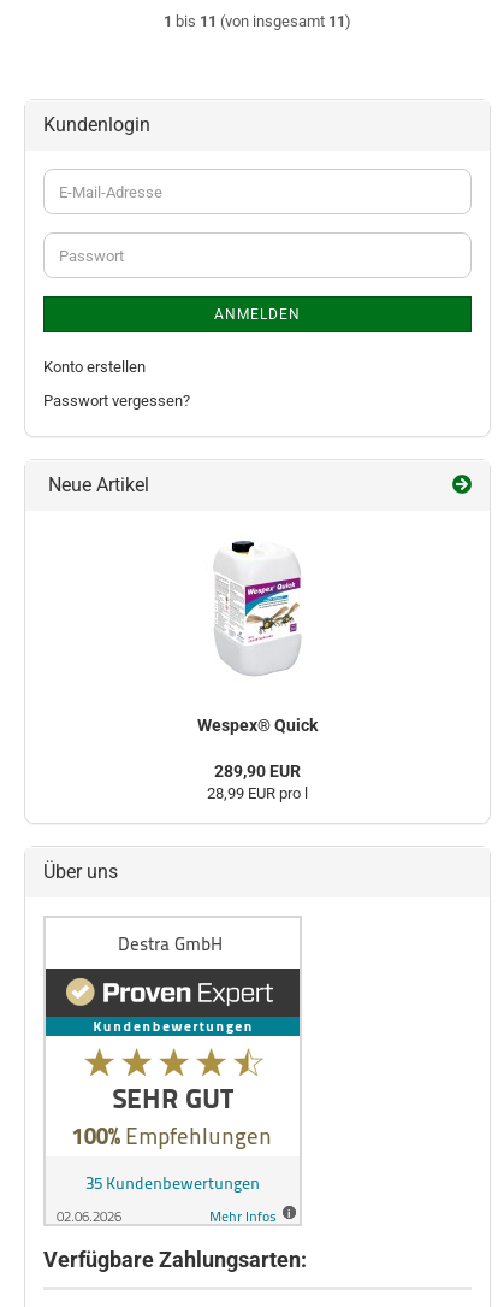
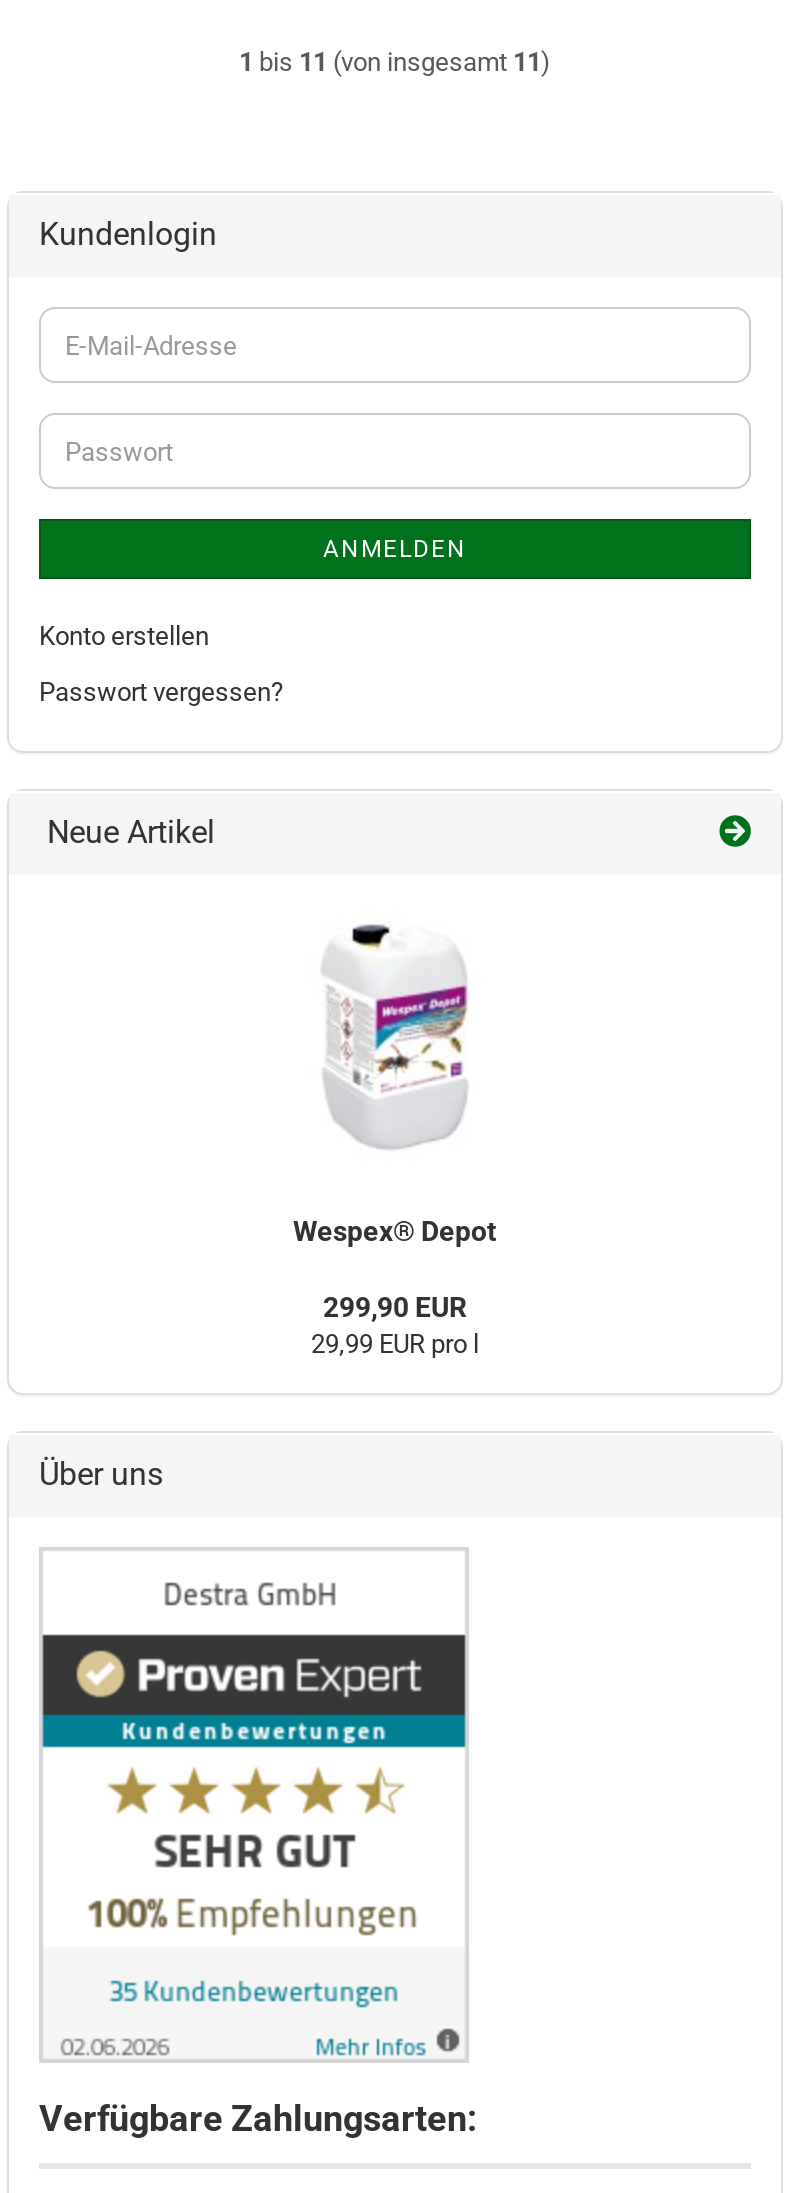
[226,582,300,635] [image] -> [377,997,467,1081] [image]
[197,716,318,735] Wespex® Quick -> [293,1215,497,1247] Wespex® Depot
[214,761,301,781] 289,90 EUR -> [323,1291,467,1323] 299,90 EUR
[207,784,308,802] 28,99 EUR pro l -> [311,1329,479,1359] 29,99 EUR pro l

